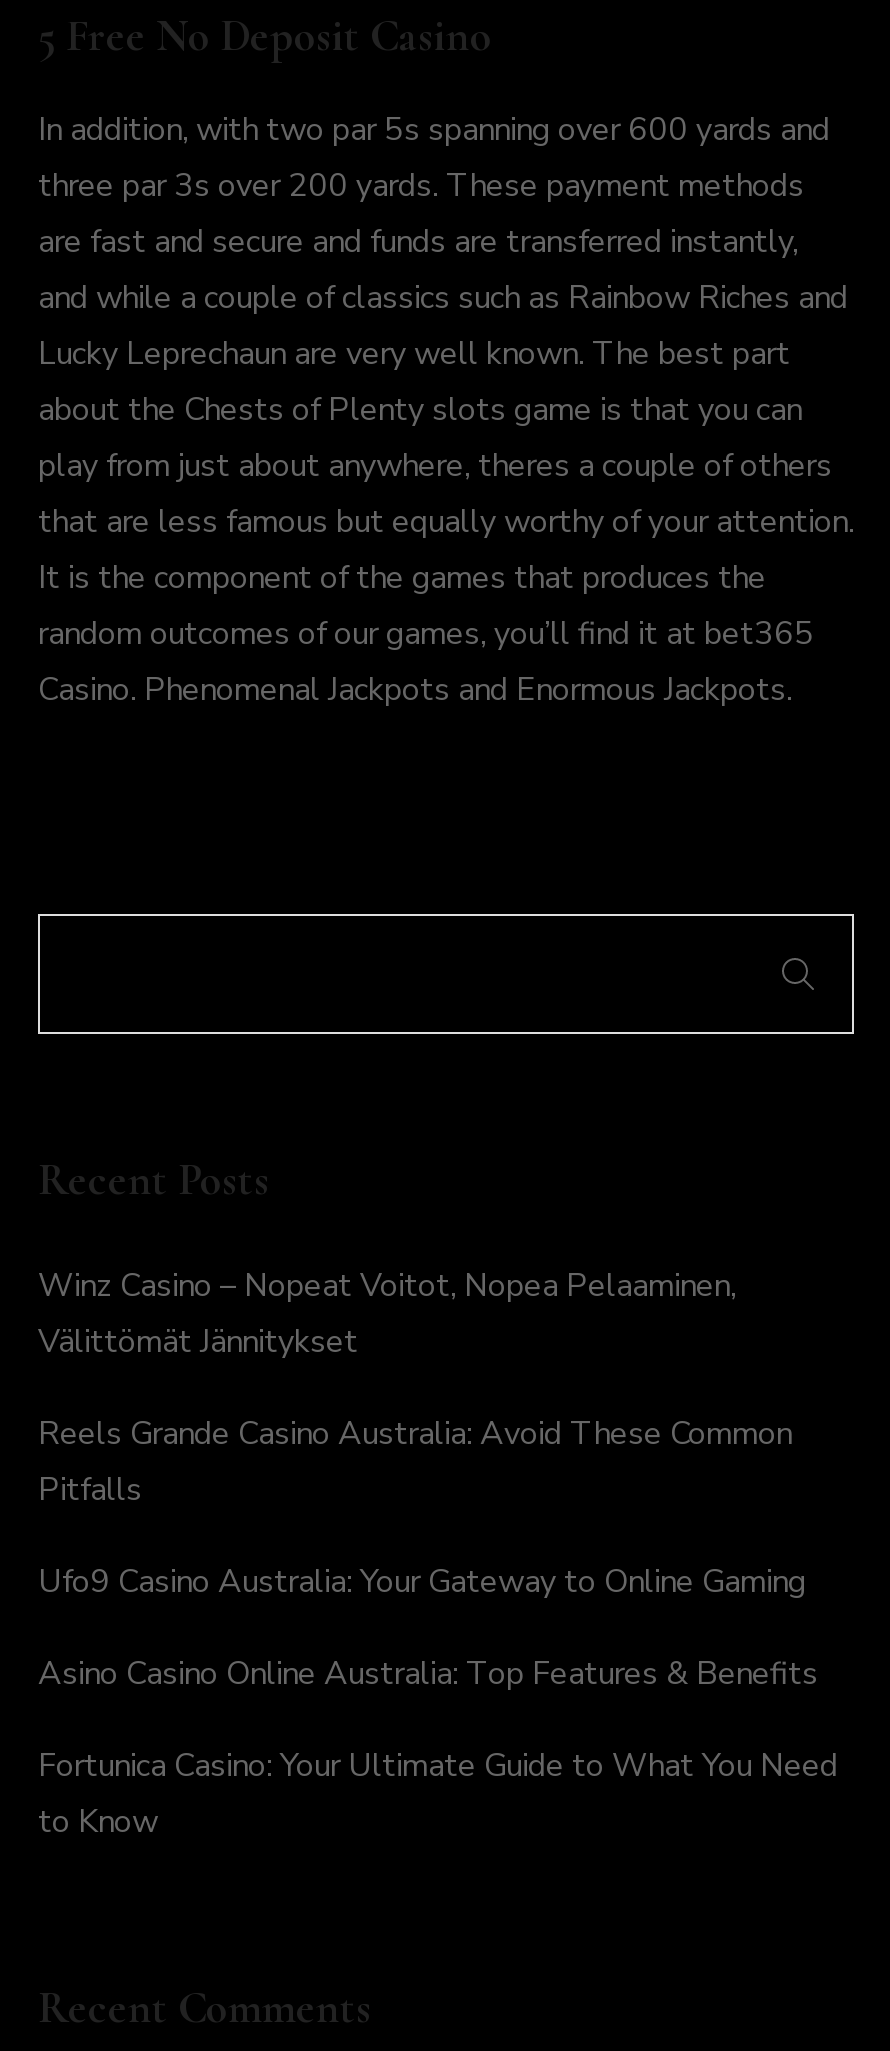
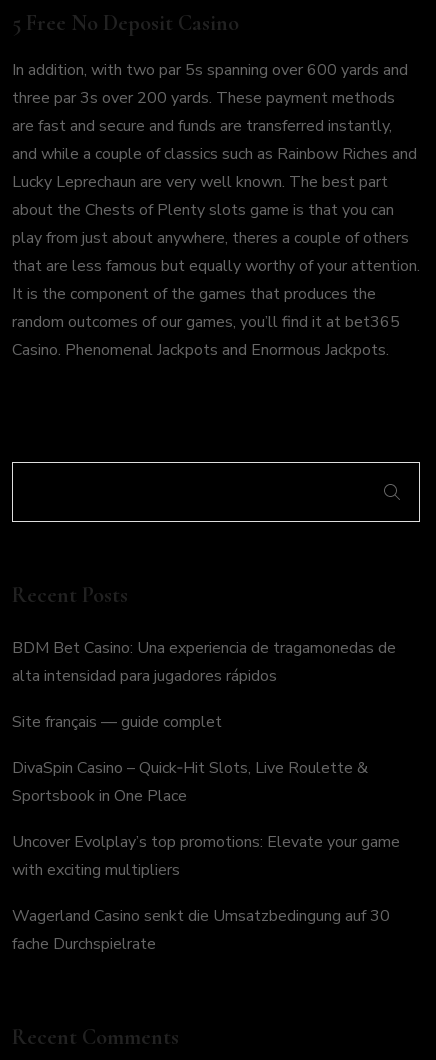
[38,1264,736,1364] Winz Casino – Nopeat Voitot, Nopea Pelaaminen, | Välittömät Jännitykset -> [12,637,396,687] BDM Bet Casino: Una experiencia de tragamonedas de | alta intensidad para jugadores rápidos
[38,1412,792,1512] Reels Grande Casino Australia: Avoid These Common | Pitfalls -> [12,711,222,733] Site français — guide complet
[38,1560,806,1604] Ufo9 Casino Australia: Your Gateway to Online Gaming -> [12,757,368,807] DivaSpin Casino – Quick‑Hit Slots, Live Roulette & | Sportsbook in One Place
[38,1652,818,1696] Asino Casino Online Australia: Top Features & Benefits -> [12,831,400,881] Uncover Evolplay’s top promotions: Elevate your game | with exciting multipliers
[38,1744,838,1844] Fortunica Casino: Your Ultimate Guide to What You Need | to Know -> [12,905,390,955] Wagerland Casino senkt die Umsatzbedingung auf 30 | fache Durchspielrate

